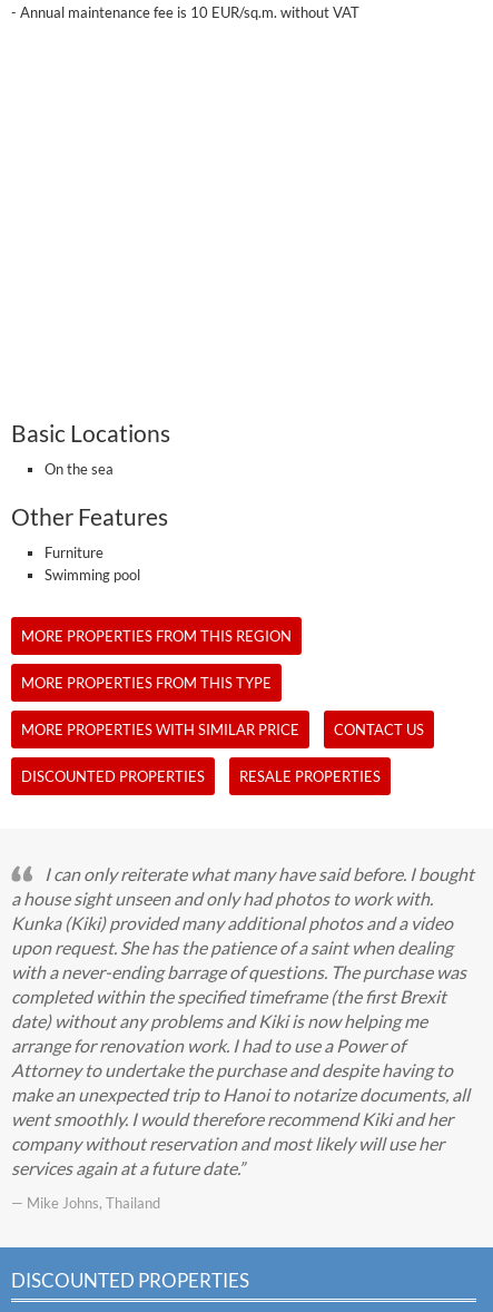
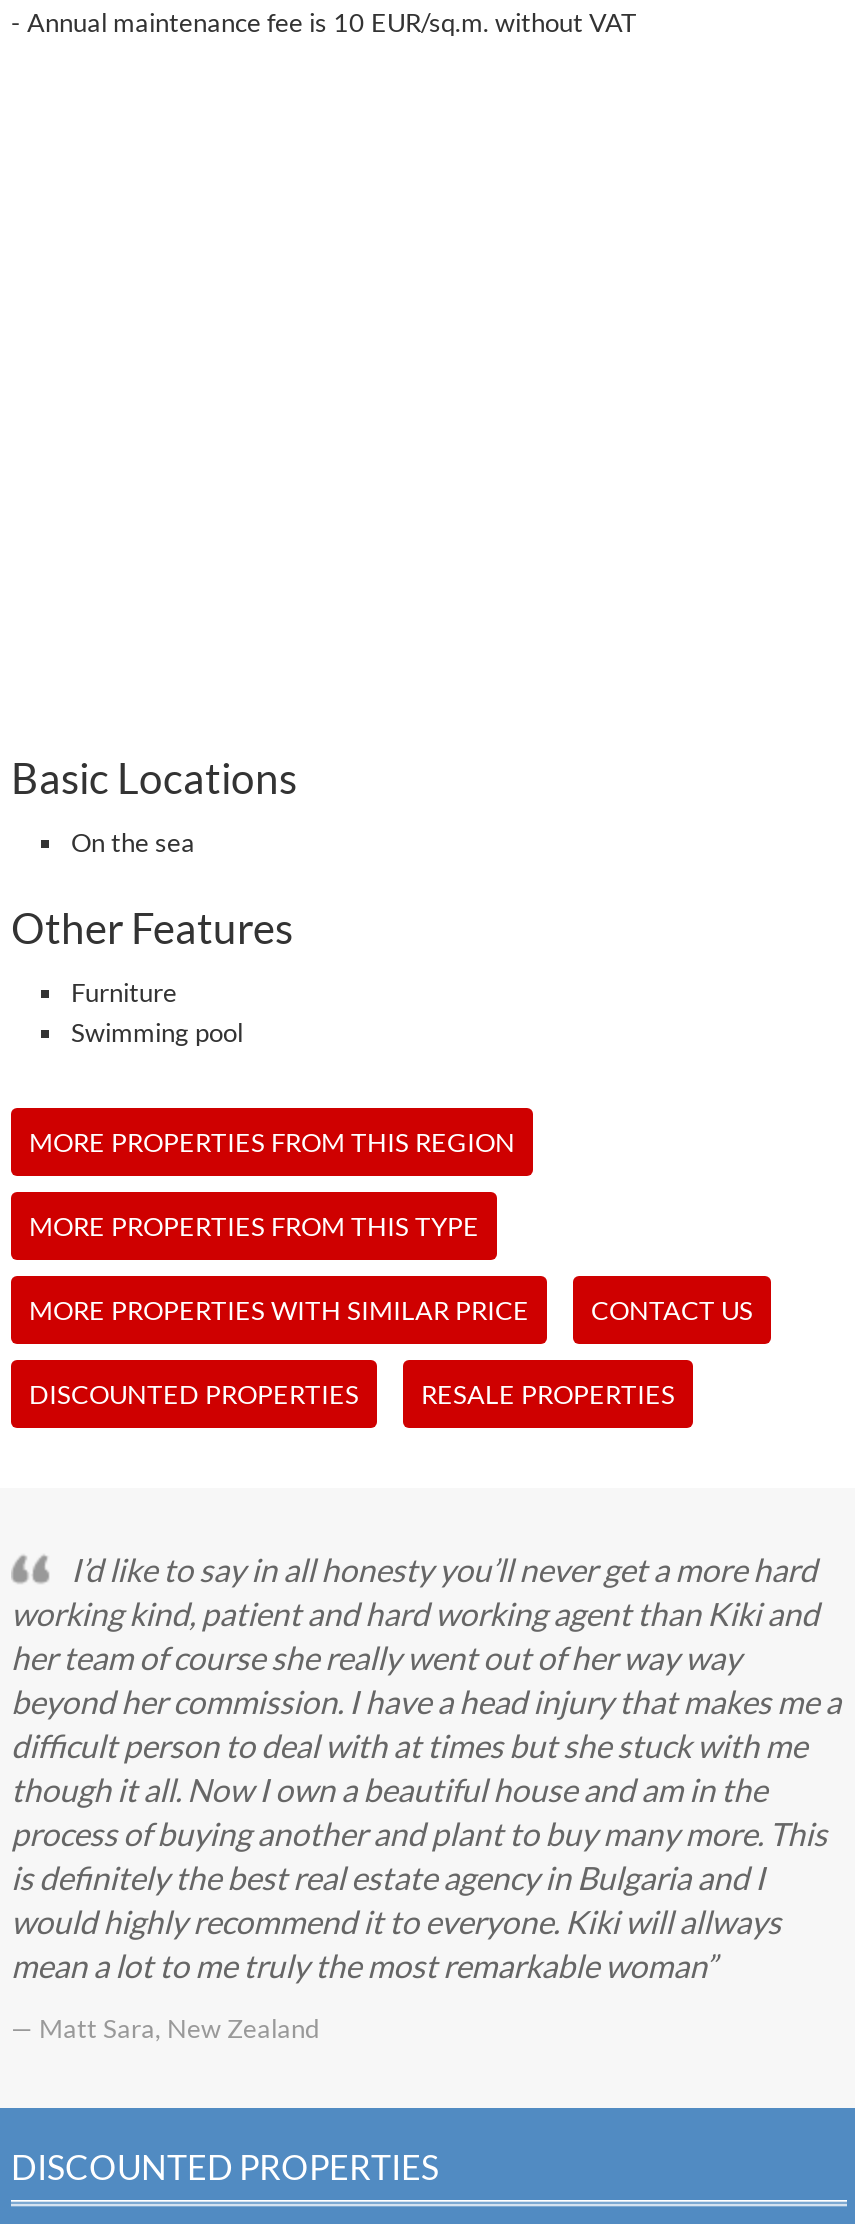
[11,863,474,1178] I can only reiterate what many have said before. I bought | a house sight unseen and only had photos to work with. | Kunka (Kiki) provided many additional photos and a video | upon request. She has the patience of a saint when dealing | with a never-ending barrage of questions. The purchase was | completed within the specified timeframe (the first Brexit | date) without any problems and Kiki is now helping me | arrange for renovation work. I had to use a Power of | Attorney to undertake the purchase and despite having to | make an unexpected trip to Hanoi to notarize documents, all | went smoothly. I would therefore recommend Kiki and her | company without reservation and most likely will use her | services again at a future date. -> [11,1550,841,1984] I’d like to say in all honesty you’ll never get a more hard | working kind, patient and hard working agent than Kiki and | her team of course she really went out of her way way | beyond her commission. I have a head injury that makes me a | difficult person to deal with at times but she stuck with me | though it all. Now I own a beautiful house and am in the | process of buying another and plant to buy many more. This | is definitely the best real estate agency in Bulgaria and I | would highly recommend it to everyone. Kiki will allways | mean a lot to me truly the most remarkable woman
[11,1194,160,1212] — Mike Johns, Thailand -> [11,2012,319,2044] — Matt Sara, New Zealand

